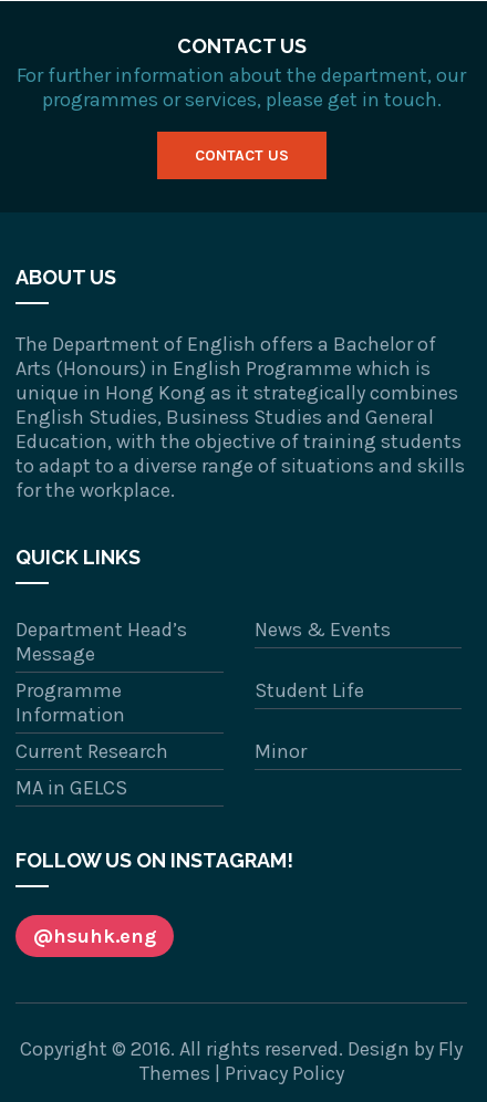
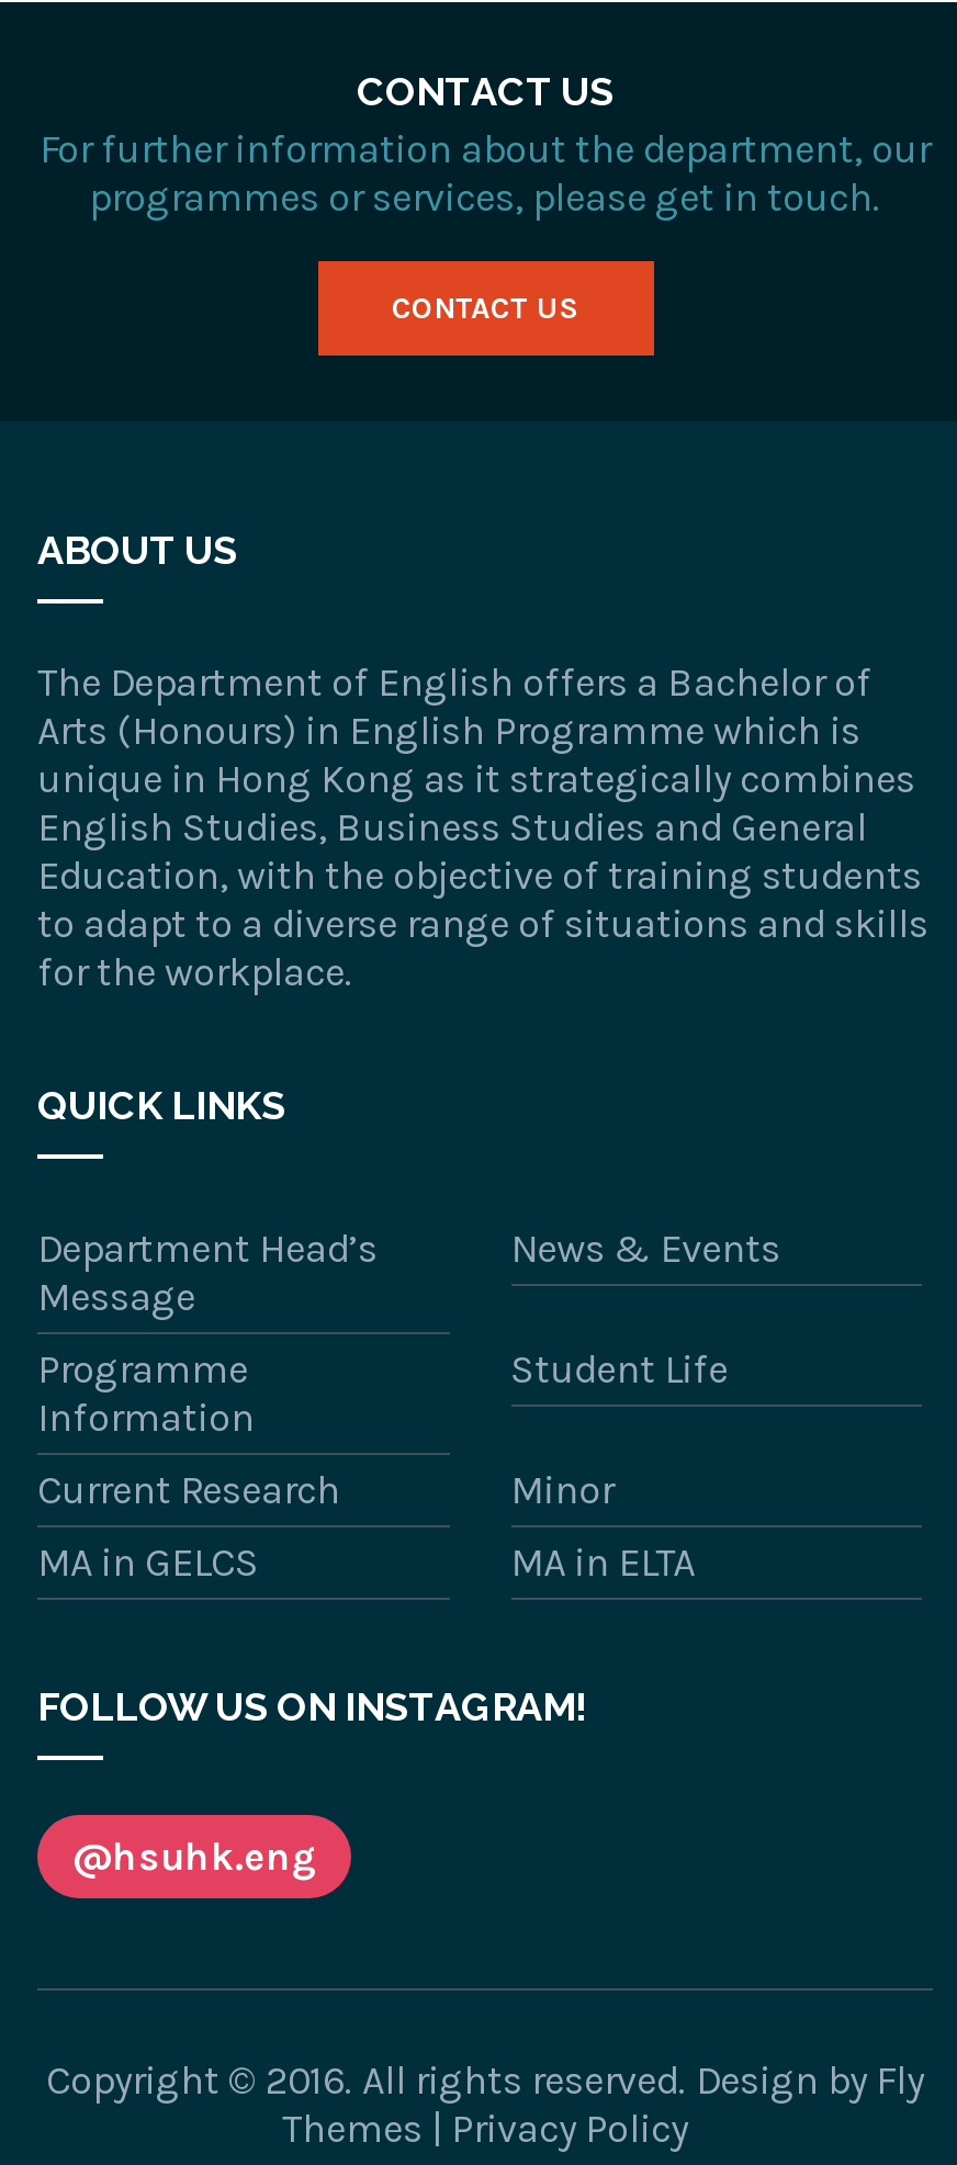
none -> [511,1538,695,1586] MA in ELTA

